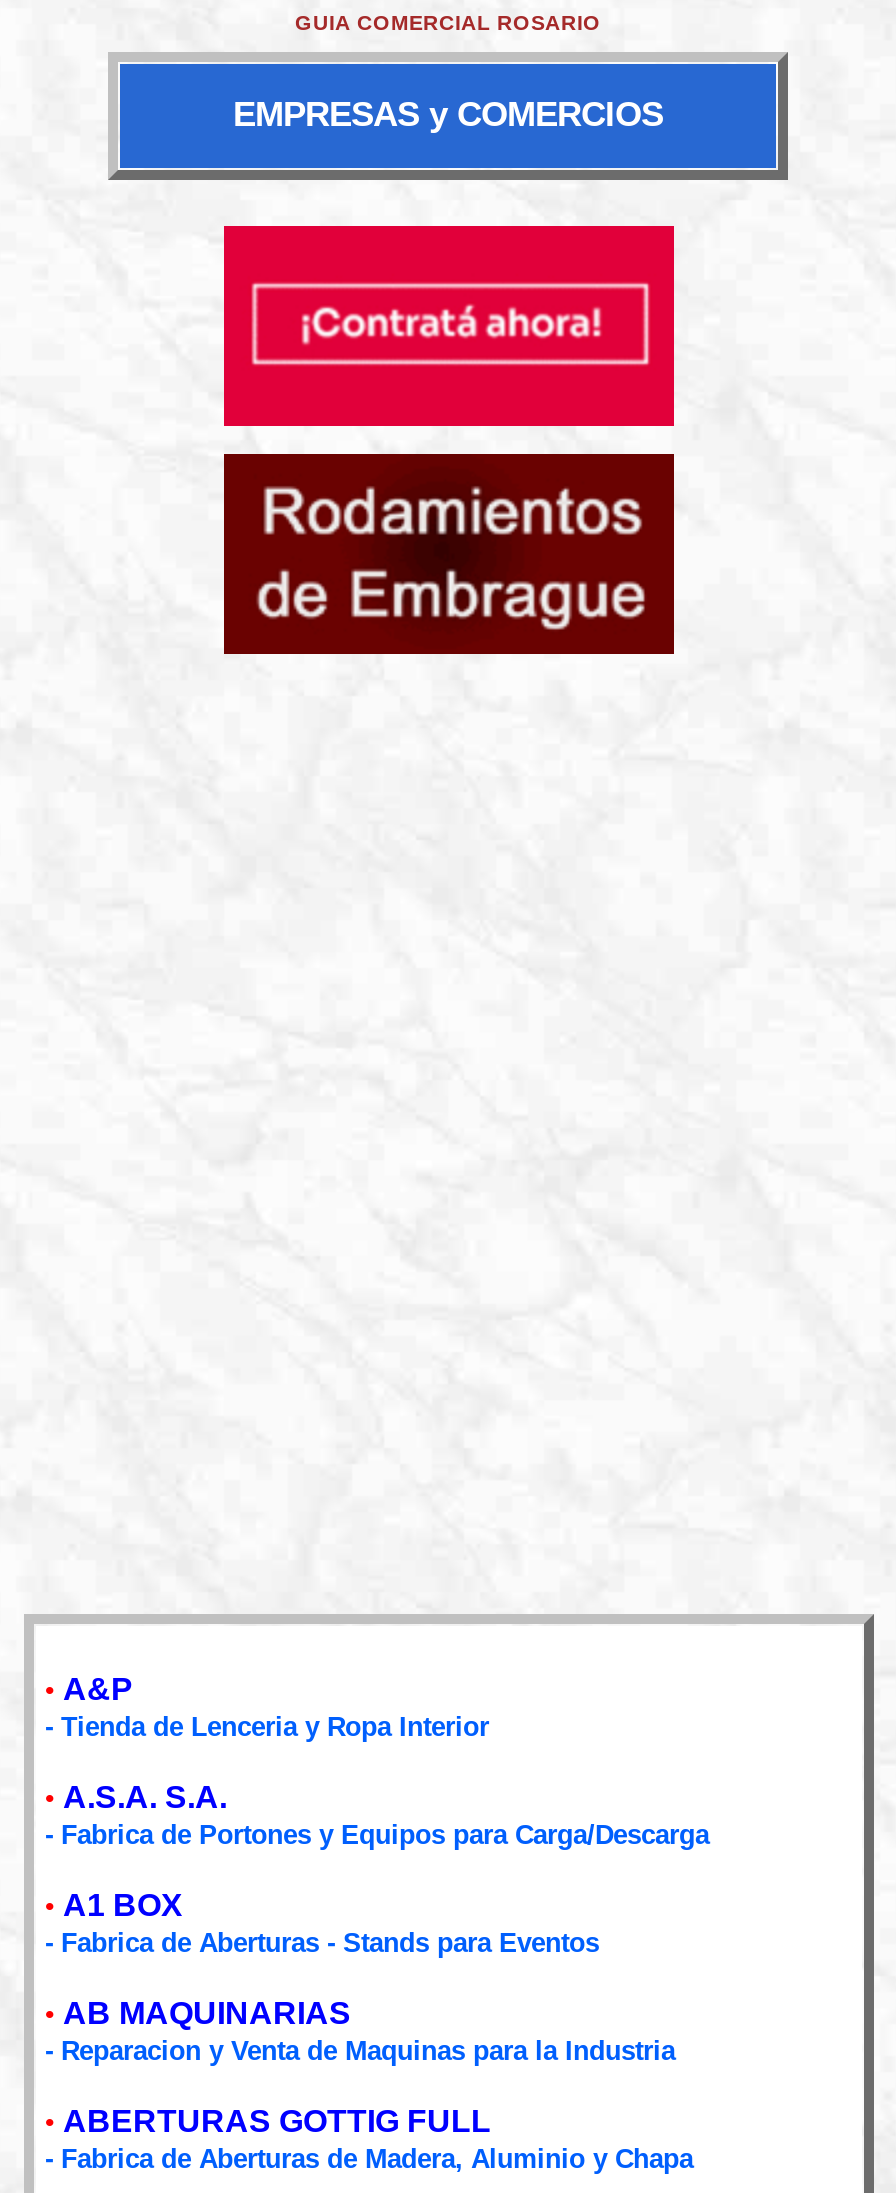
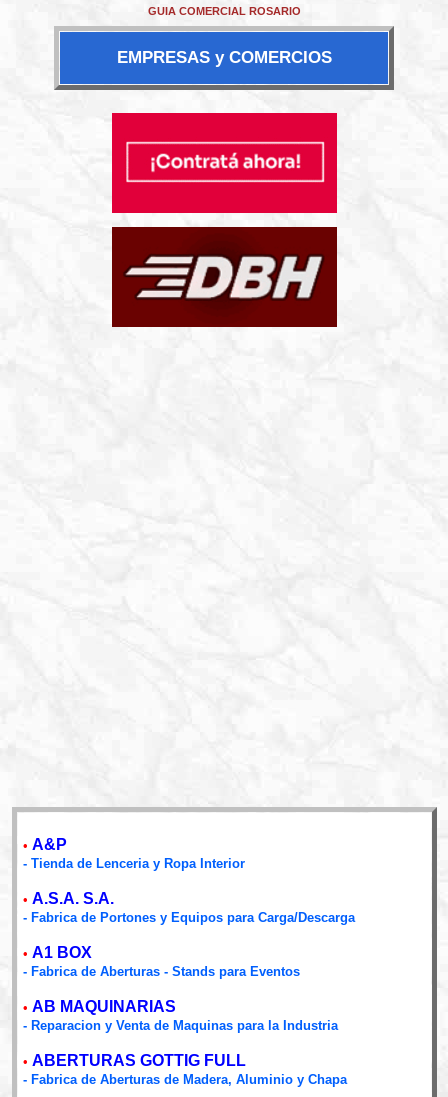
[250,486,646,632] [image] -> [124,244,324,315] [image]

